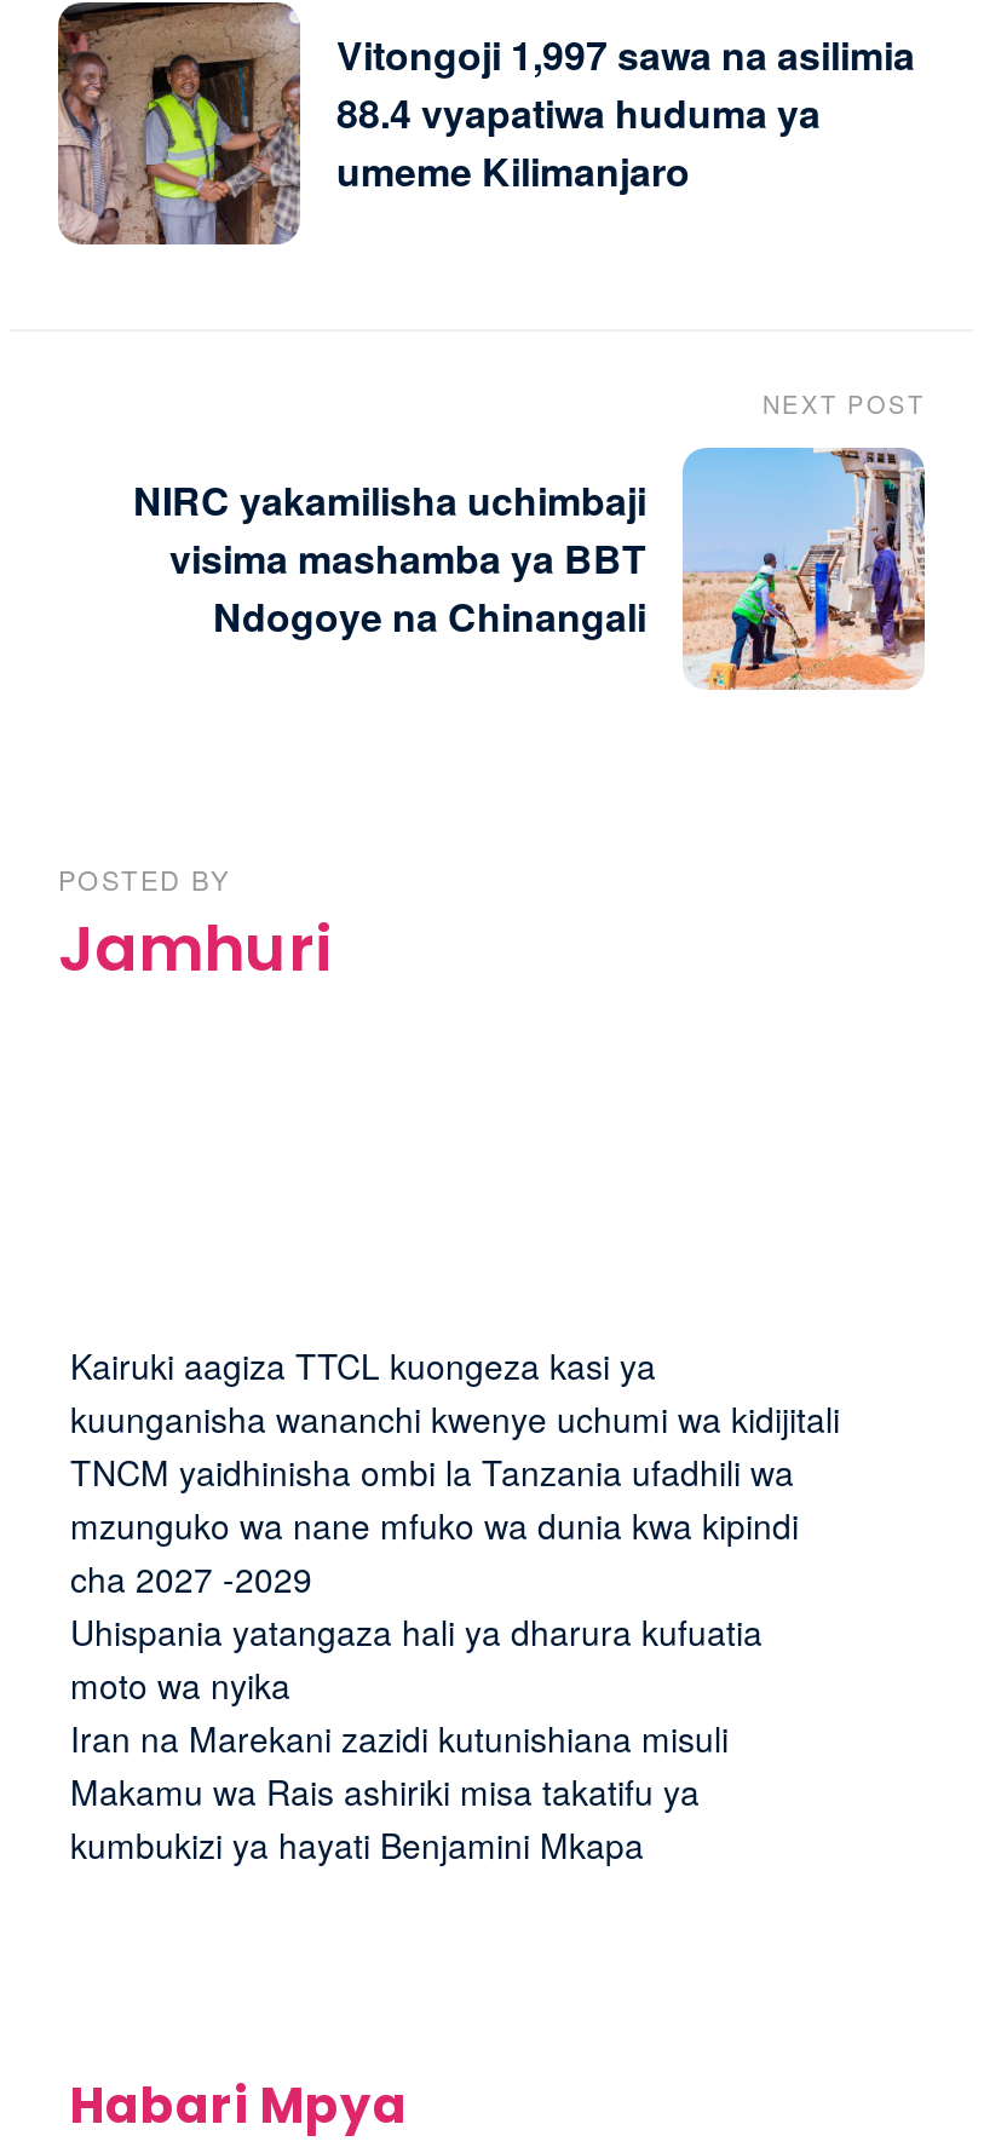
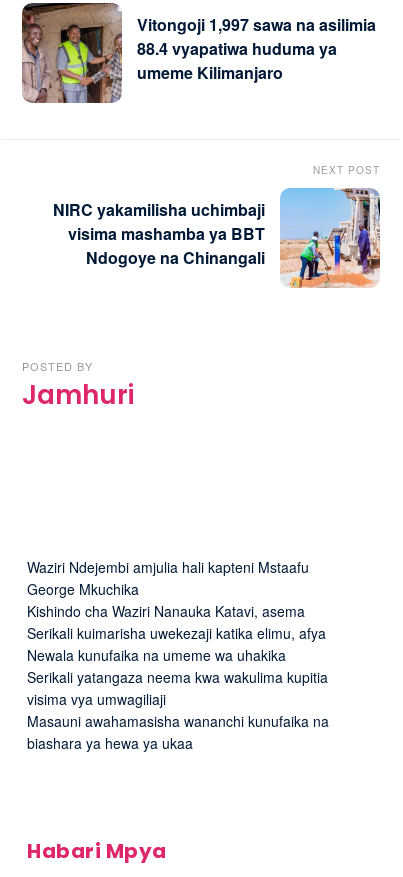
[70,1341,840,1868] Kairuki aagiza TTCL kuongeza kasi ya | kuunganisha wananchi kwenye uchumi wa kidijitali | TNCM yaidhinisha ombi la Tanzania ufadhili wa | mzunguko wa nane mfuko wa dunia kwa kipindi | cha 2027 -2029 | Uhispania yatangaza hali ya dharura kufuatia | moto wa nyika | Iran na Marekani zazidi kutunishiana misuli | Makamu wa Rais ashiriki misa takatifu ya | kumbukizi ya hayati Benjamini Mkapa -> [27,557,329,753] Waziri Ndejembi amjulia hali kapteni Mstaafu | George Mkuchika | Kishindo cha Waziri Nanauka Katavi, asema | Serikali kuimarisha uwekezaji katika elimu, afya | Newala kunufaika na umeme wa uhakika | Serikali yatangaza neema kwa wakulima kupitia | visima vya umwagiliaji | Masauni awahamasisha wananchi kunufaika na | biashara ya hewa ya ukaa

